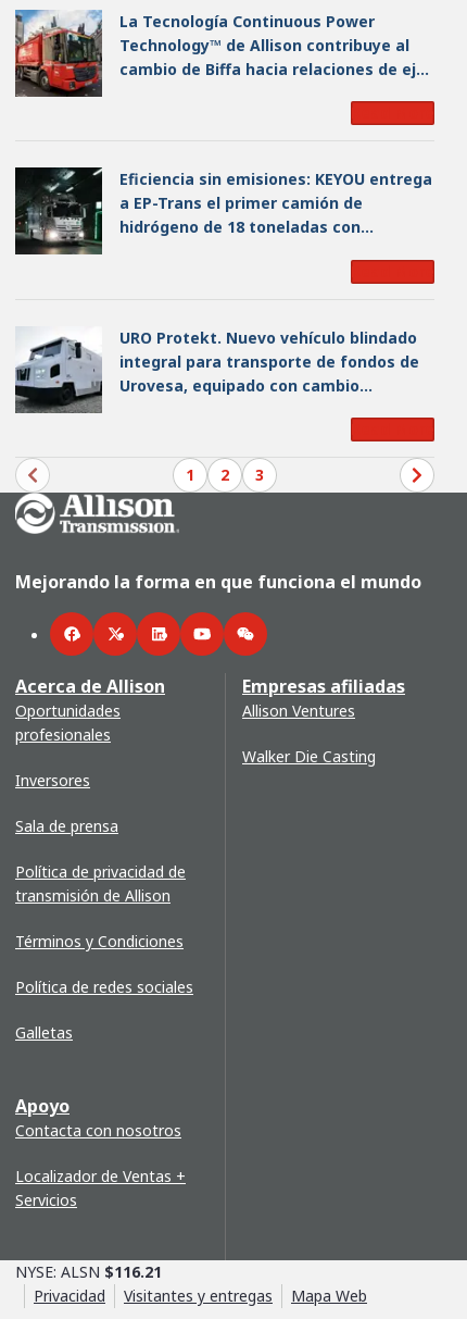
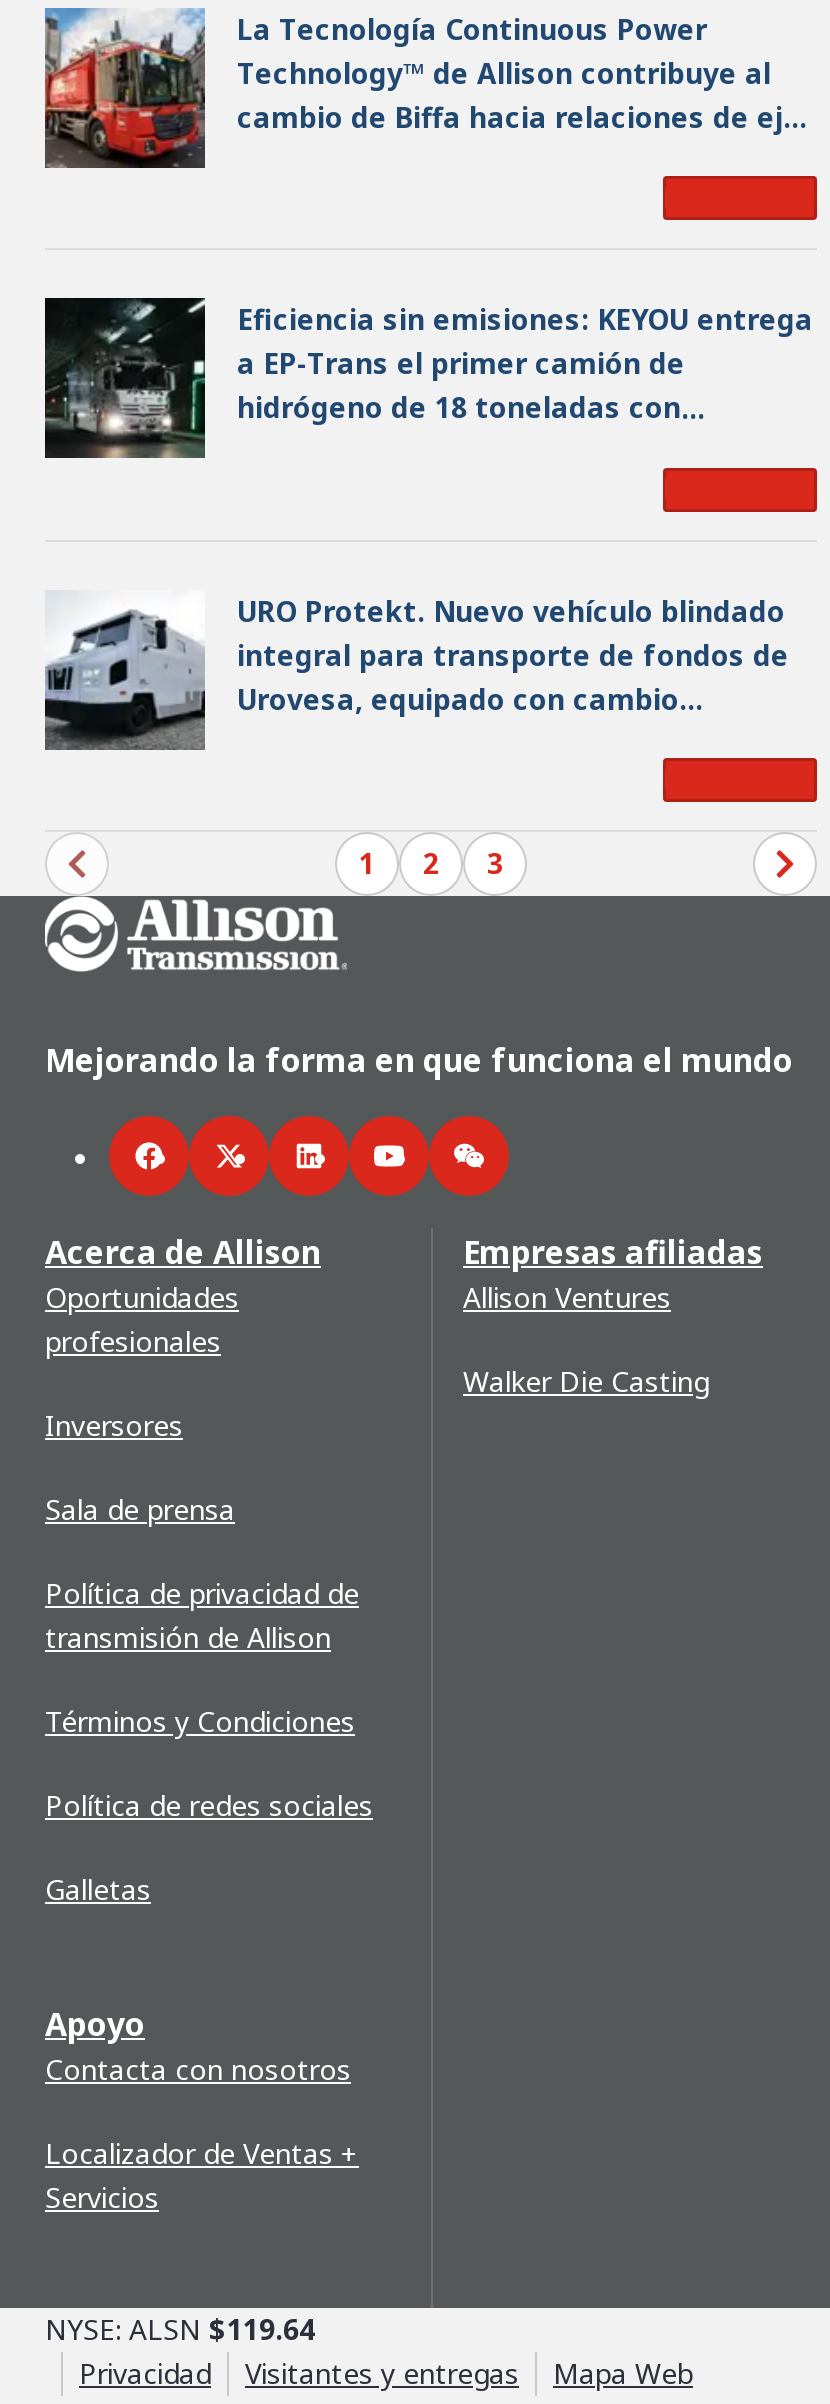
[15,1261,162,1282] NYSE: ALSN$116.21 -> [45,2309,315,2347] NYSE: ALSN$119.64

